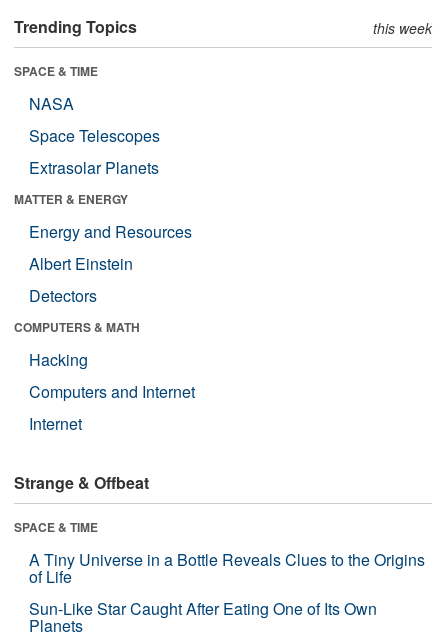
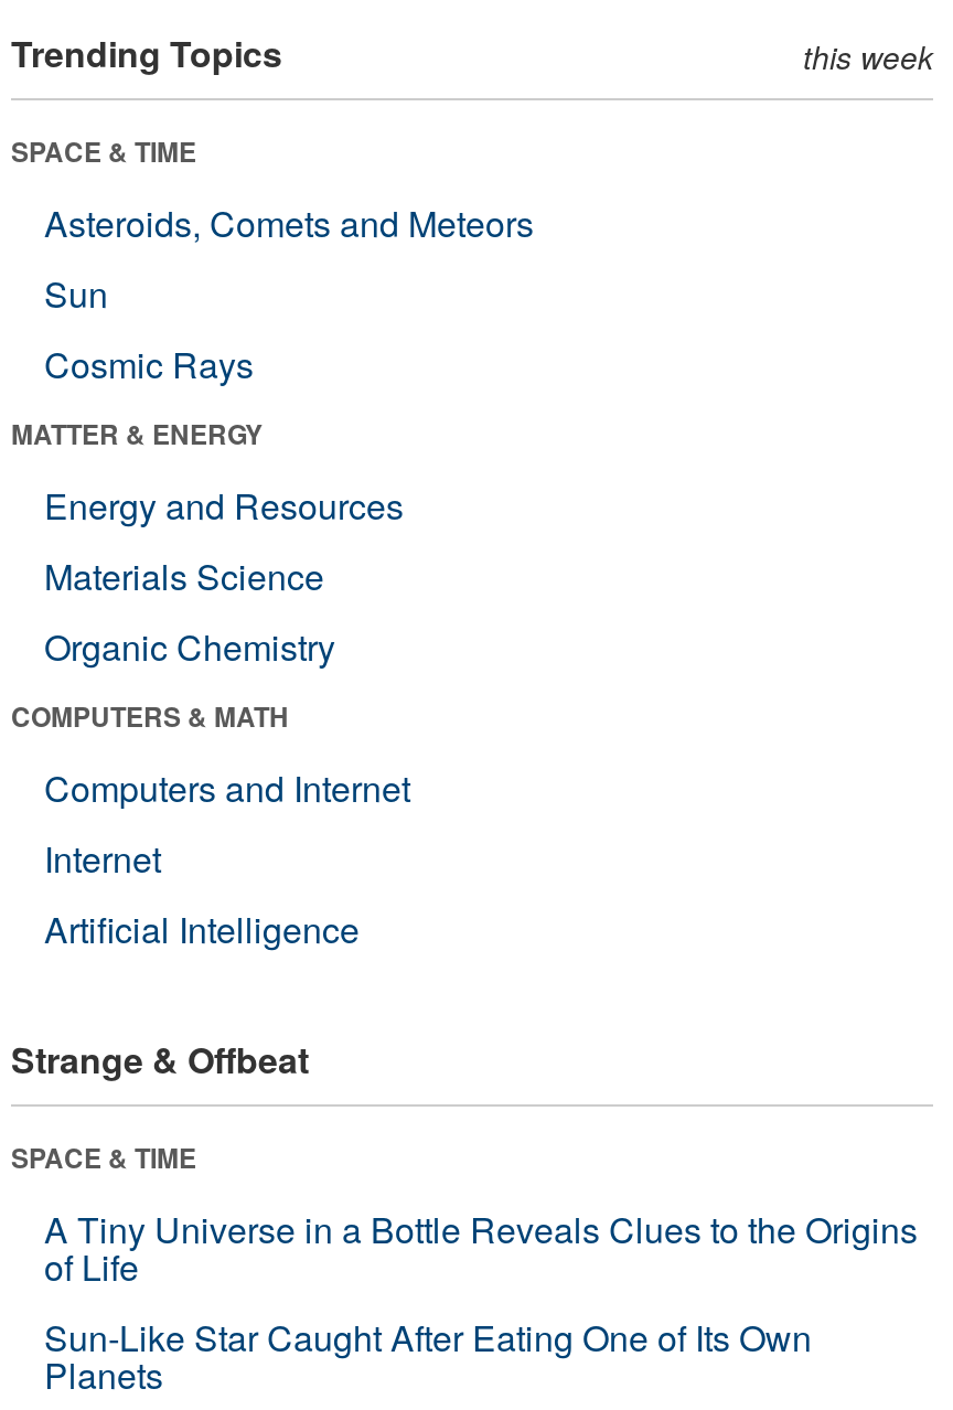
[29,92,160,179] NASA | Space Telescopes | Extrasolar Planets -> [44,197,534,389] Asteroids, Comets and Meteors | Sun | Cosmic Rays
[29,252,133,307] Albert Einstein | Detectors -> [44,550,335,671] Materials Science | Organic Chemistry
[29,348,88,371] Hacking -> none
moved [29,380,195,435] -> [44,762,410,883]: Computers and Internet | Internet
none -> [44,903,360,954] Artificial Intelligence

